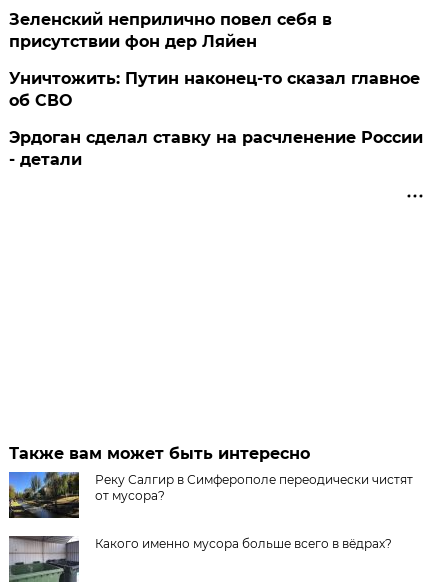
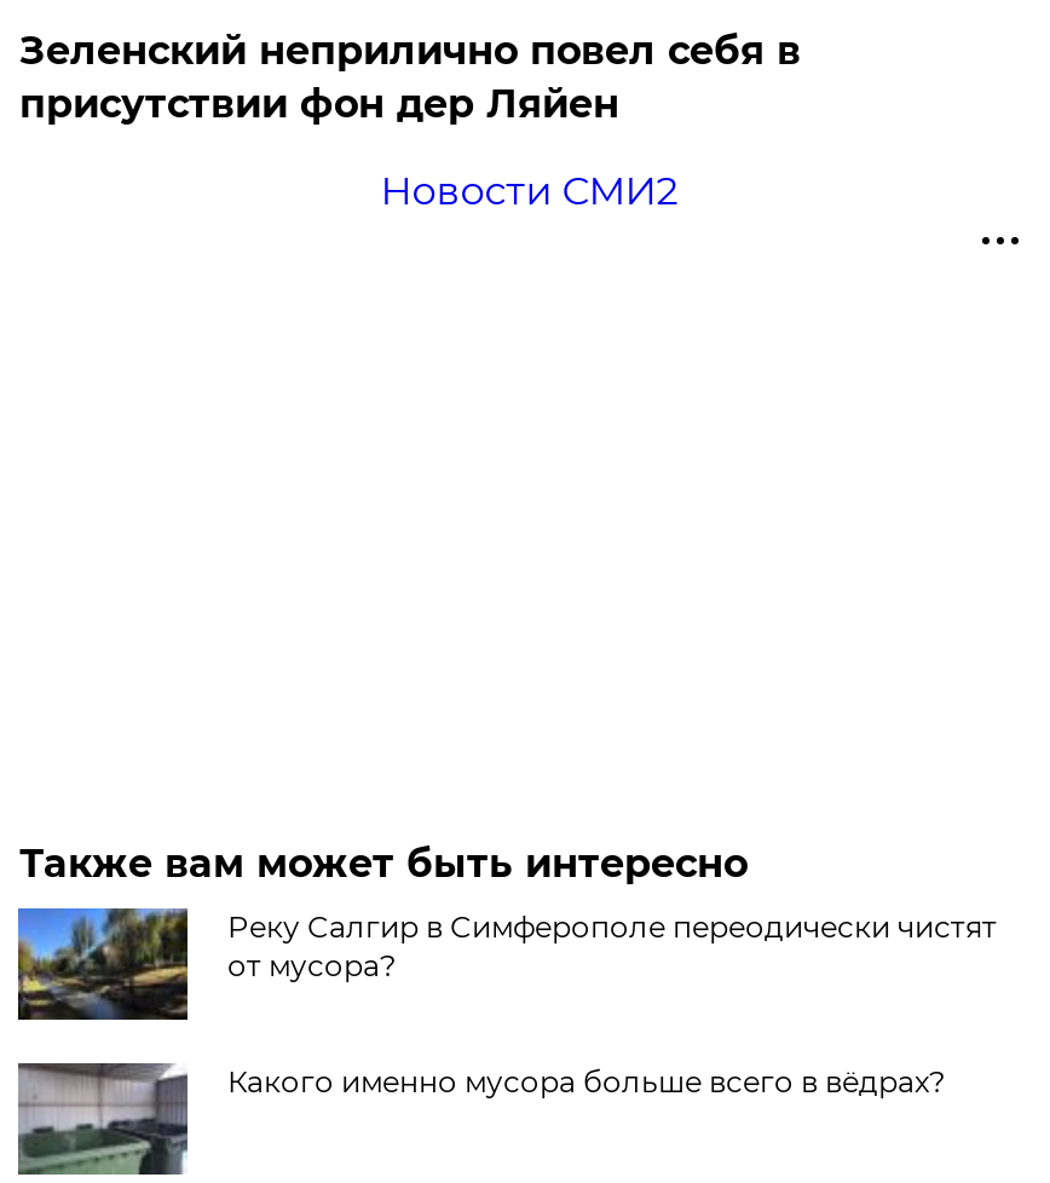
[9,69,423,169] Уничтожить: Путин наконец-то сказал главное | об СВО | Эрдоган сделал ставку на расчленение России | - детали -> [380,168,678,214] Новости СМИ2

